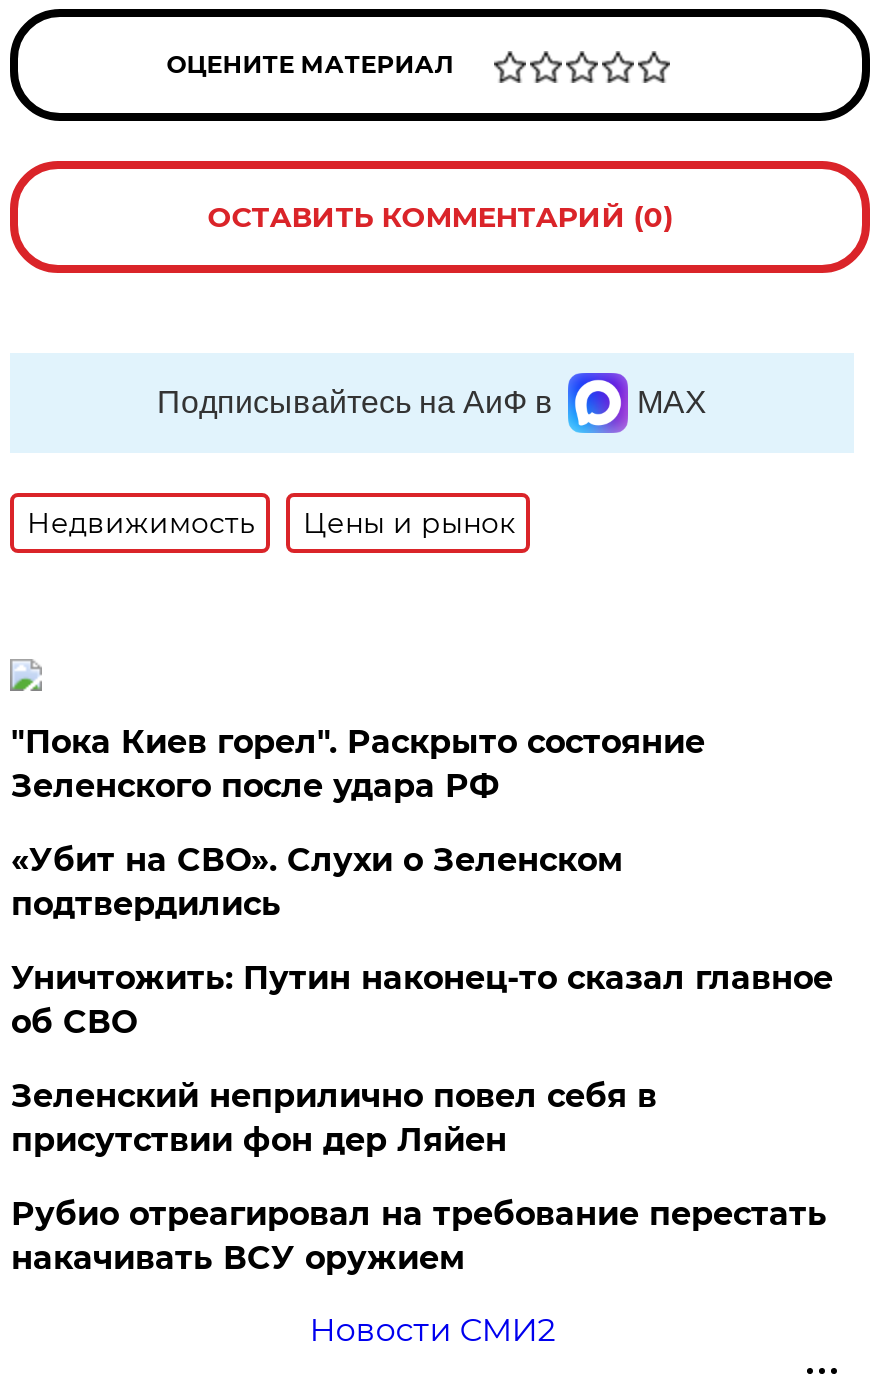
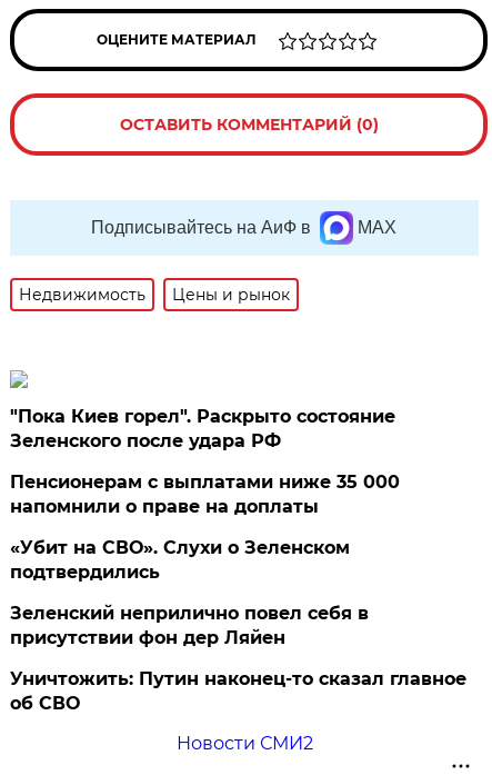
none -> [10,471,400,517] Пенсионерам с выплатами ниже 35 000 | напомнили о праве на доплаты
moved [11,841,623,923] -> [10,537,350,583]: «Убит на СВО». Слухи о Зеленском | подтвердились
moved [11,959,833,1041] -> [10,668,467,714]: Уничтожить: Путин наконец-то сказал главное | об СВО
[11,1195,827,1277] Рубио отреагировал на требование перестать | накачивать ВСУ оружием -> none

